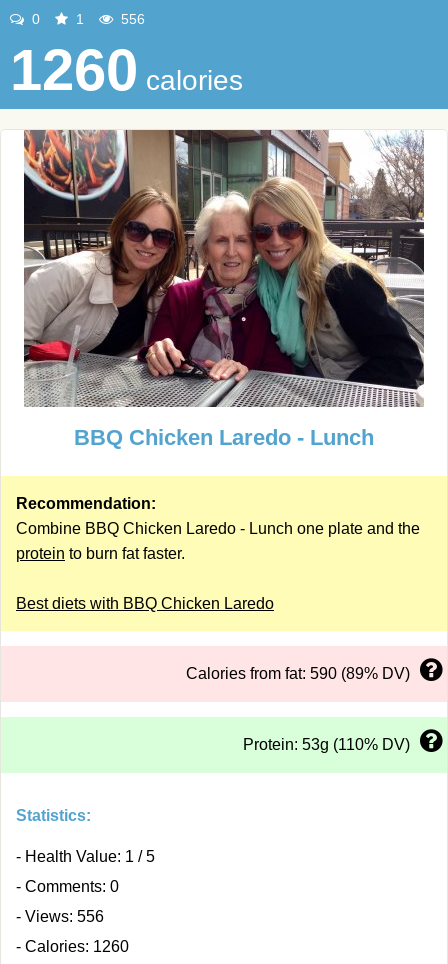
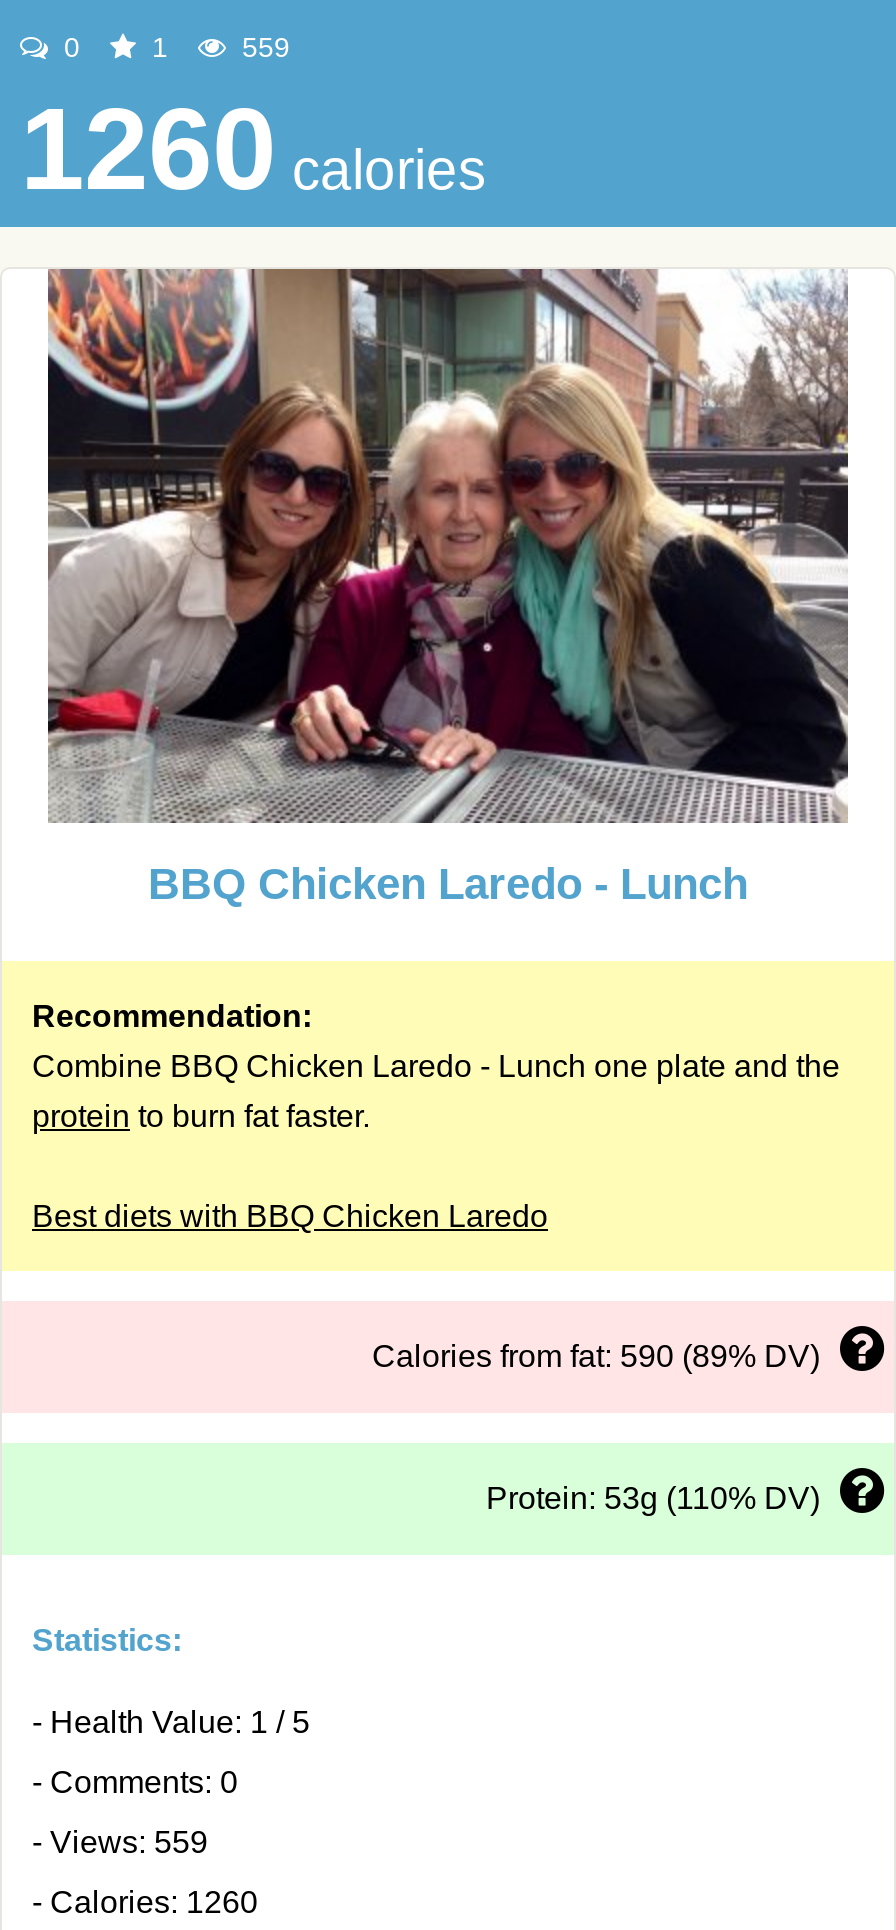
[117,11,145,27] 556 -> [234,31,290,63] 559
[16,908,104,925] - Views: 556 -> [32,1825,208,1859] - Views: 559

